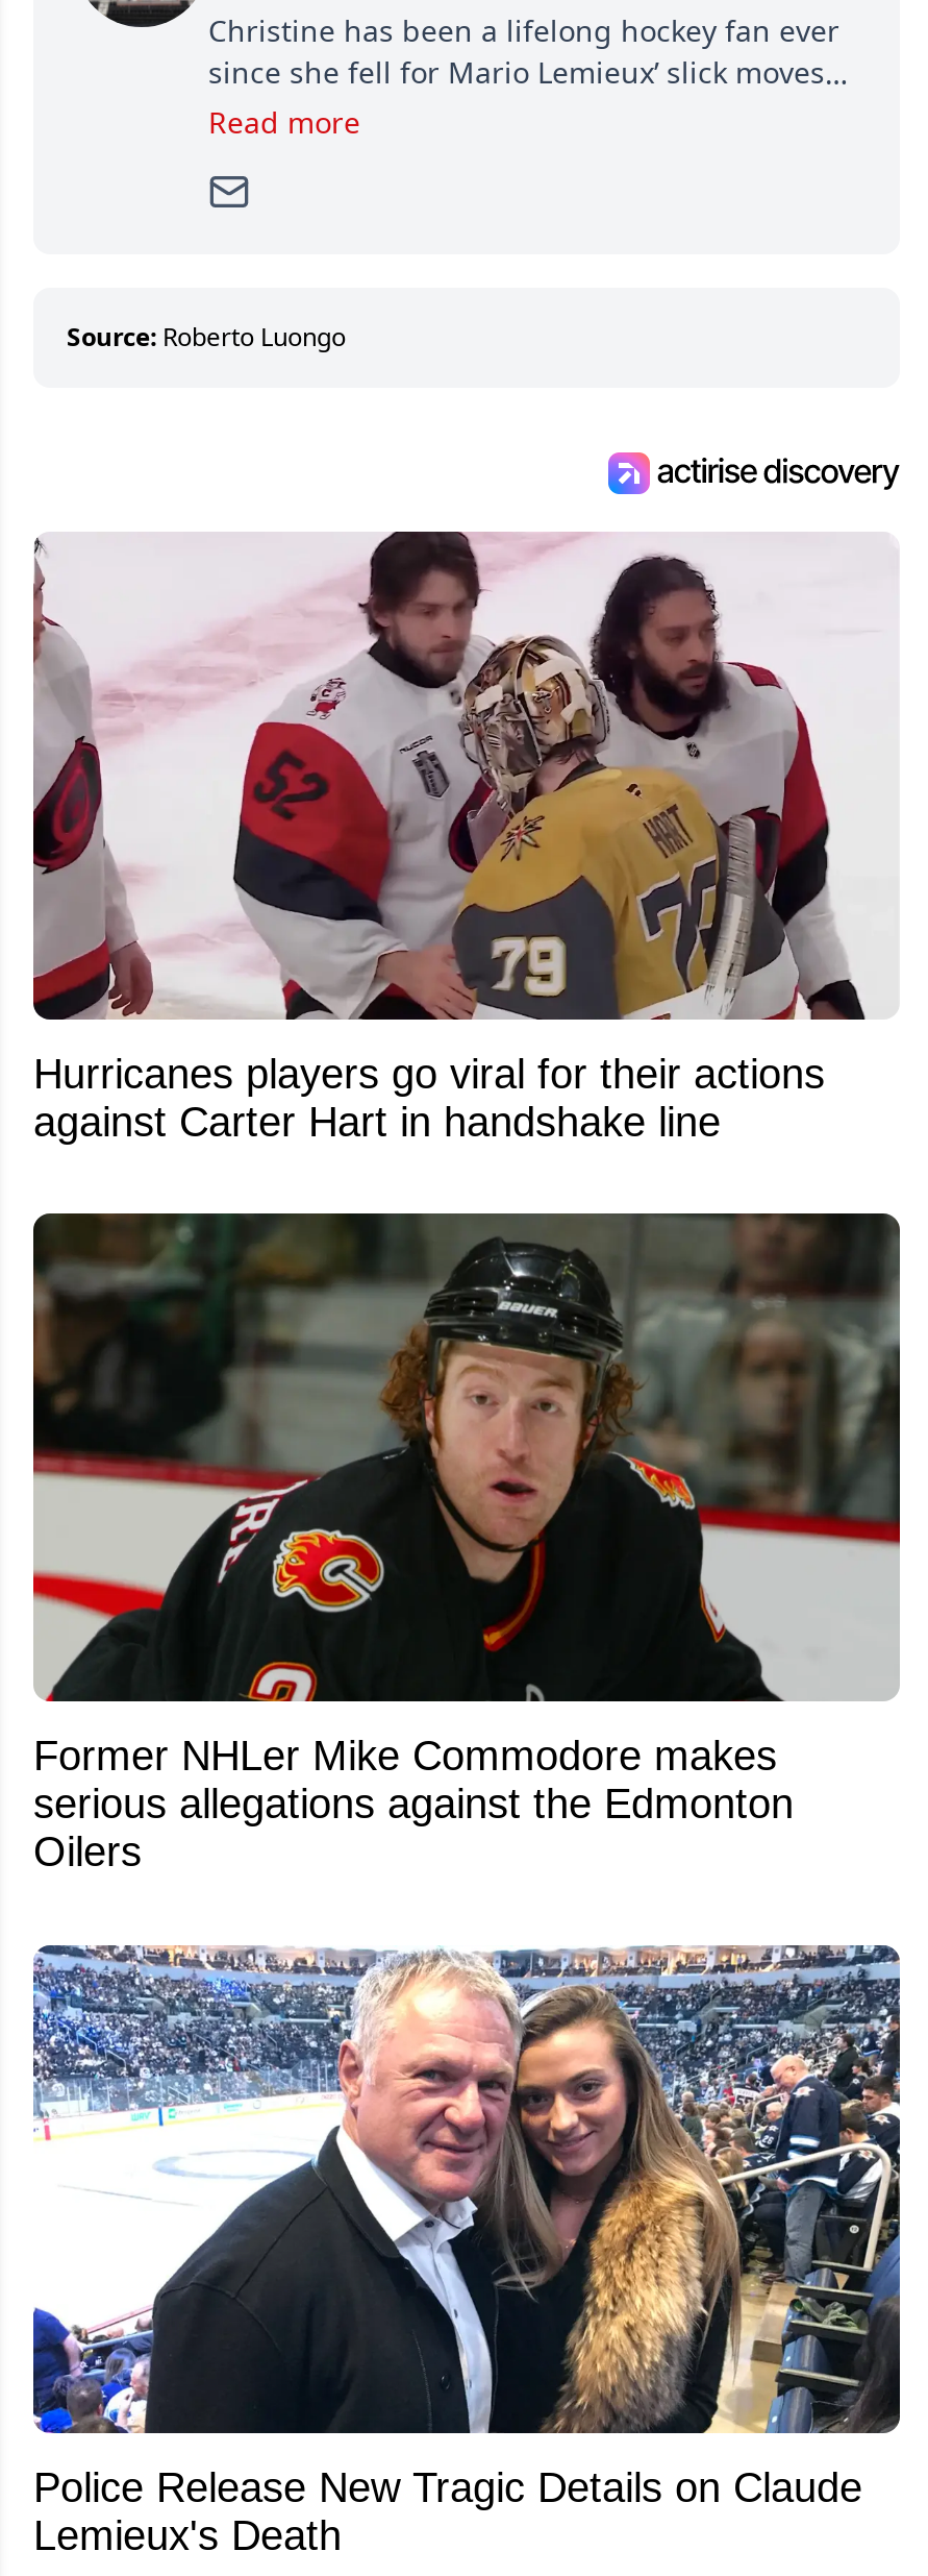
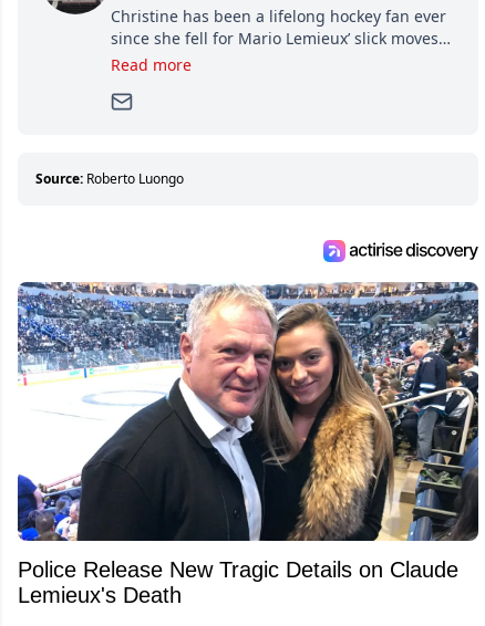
[31,530,869,1144] [image] | Hurricanes players go viral for their actions | against Carter Hart in handshake line -> none
[31,1211,902,1875] [image] | Former NHLer Mike Commodore makes | serious allegations against the Edmonton | Oilers -> none

